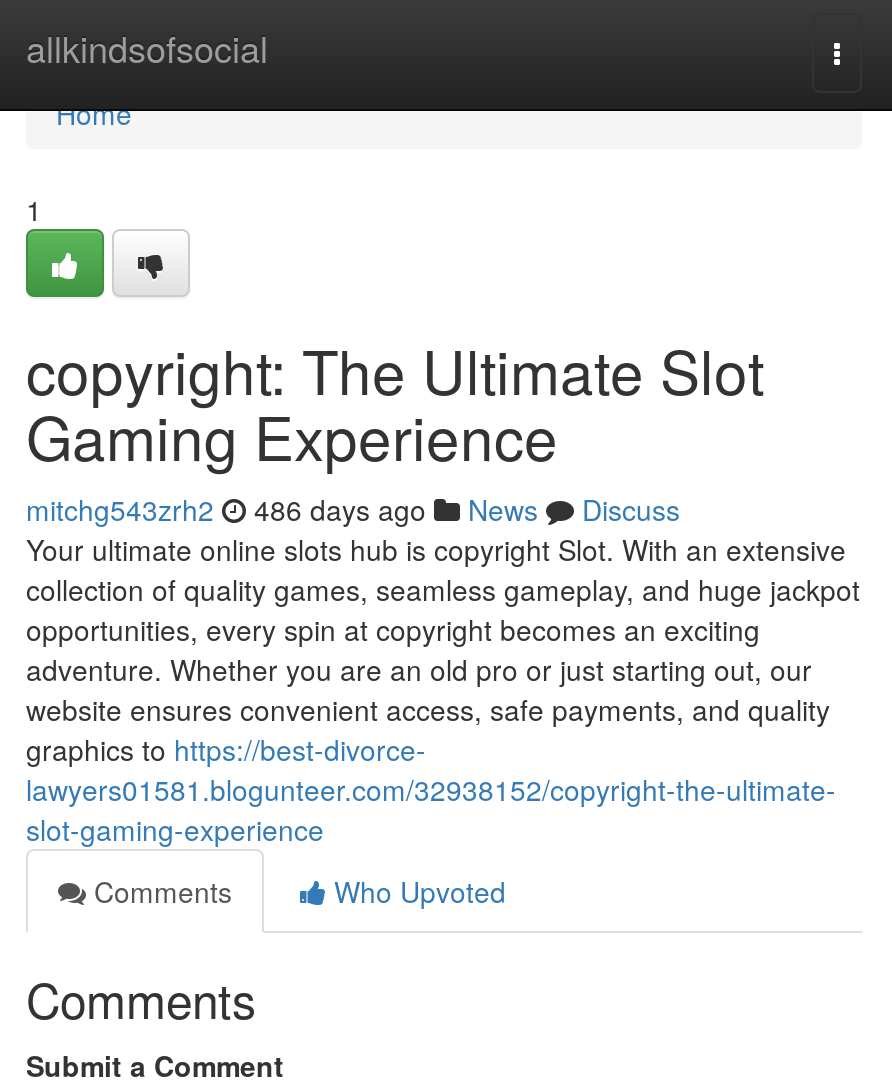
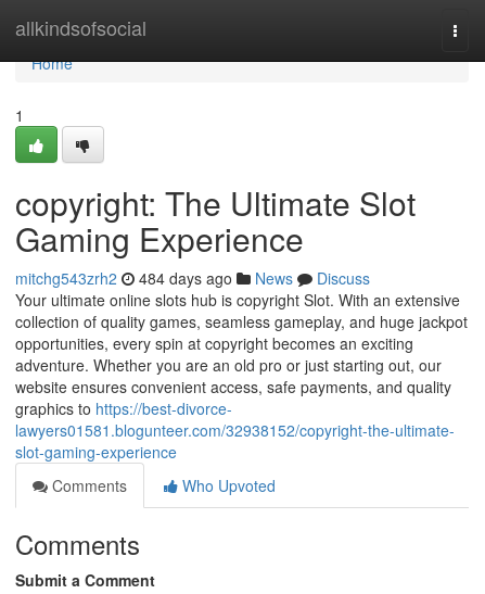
[26,489,680,529] mitchg543zrh2 486 days ago News Discuss -> [15,267,370,289] mitchg543zrh2 484 days ago News Discuss

